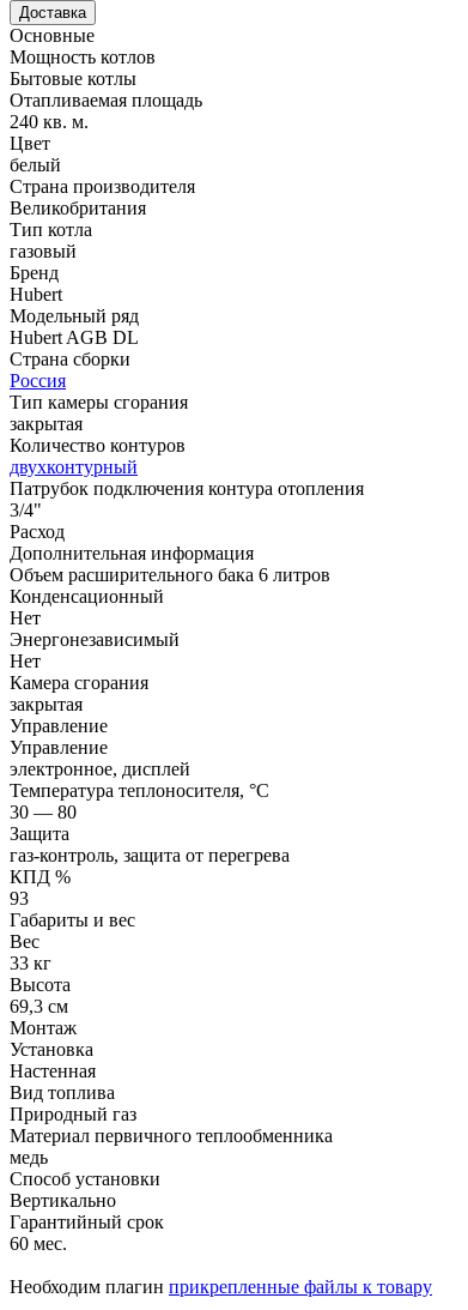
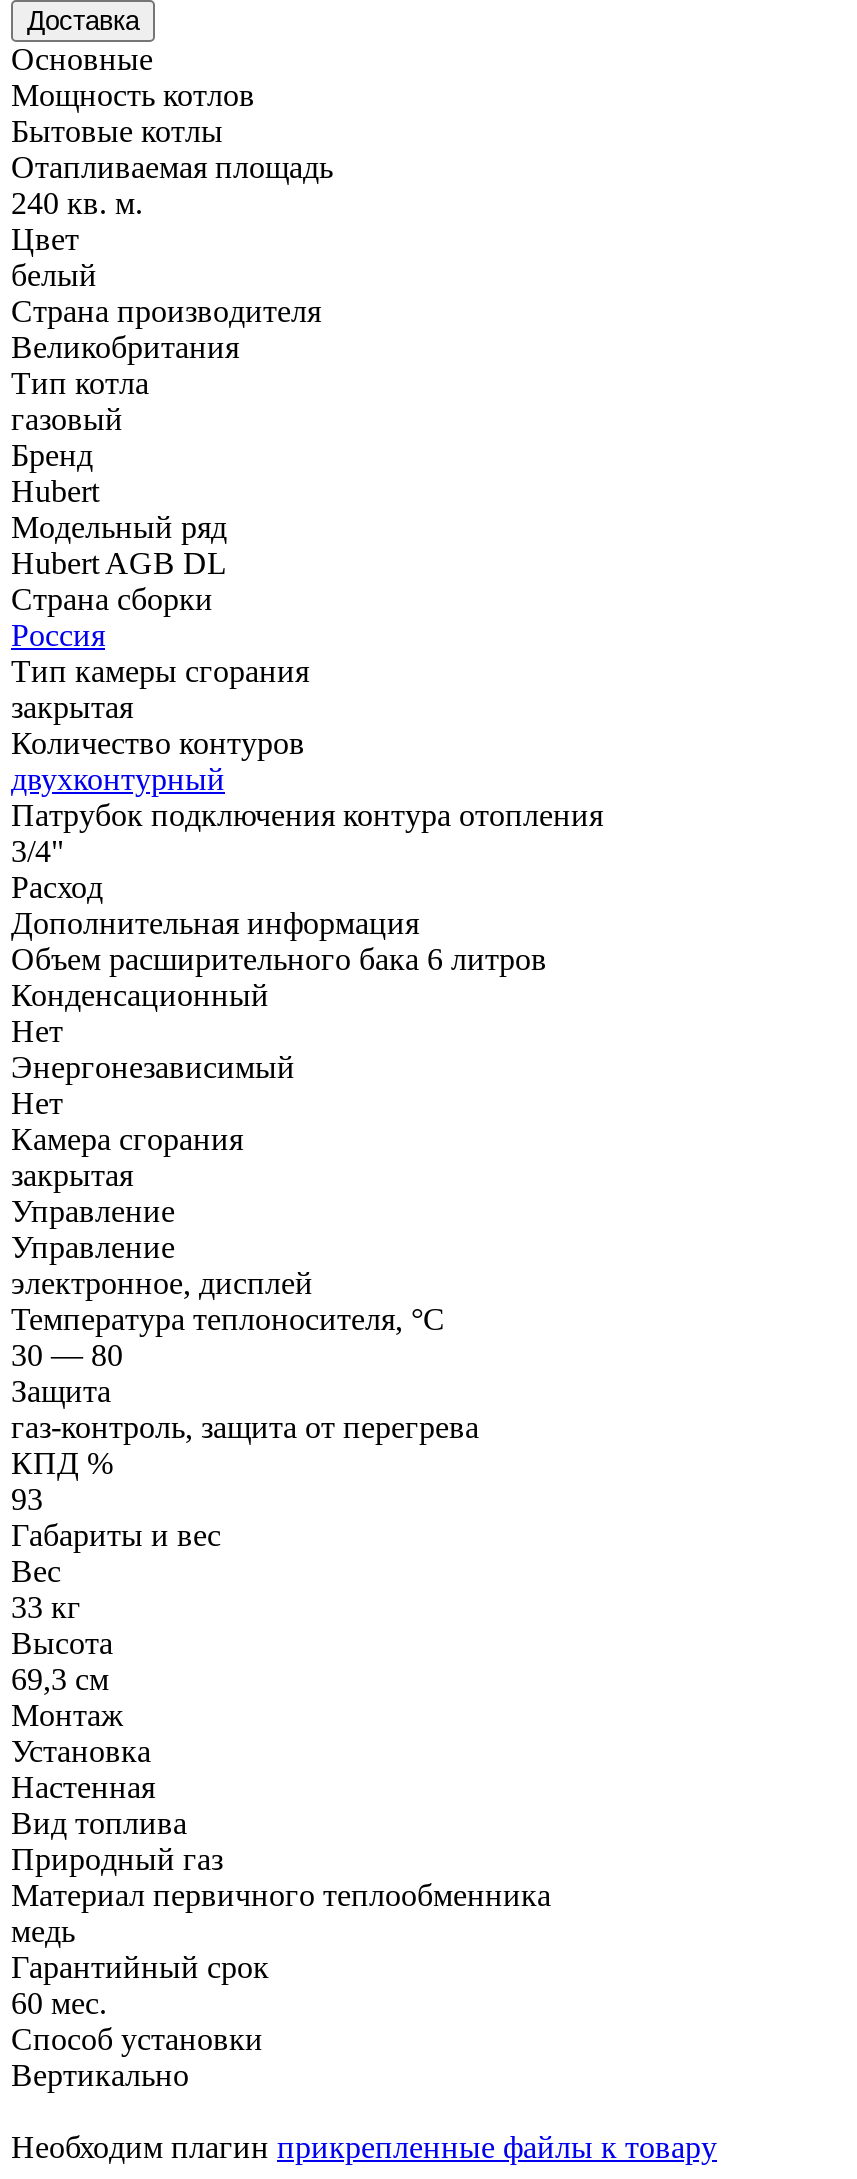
moved [10,1169,160,1211] -> [11,2023,263,2093]: Способ установки | Вертикально
moved [10,1212,164,1254] -> [11,1951,269,2021]: Гарантийный срок | 60 мес.

